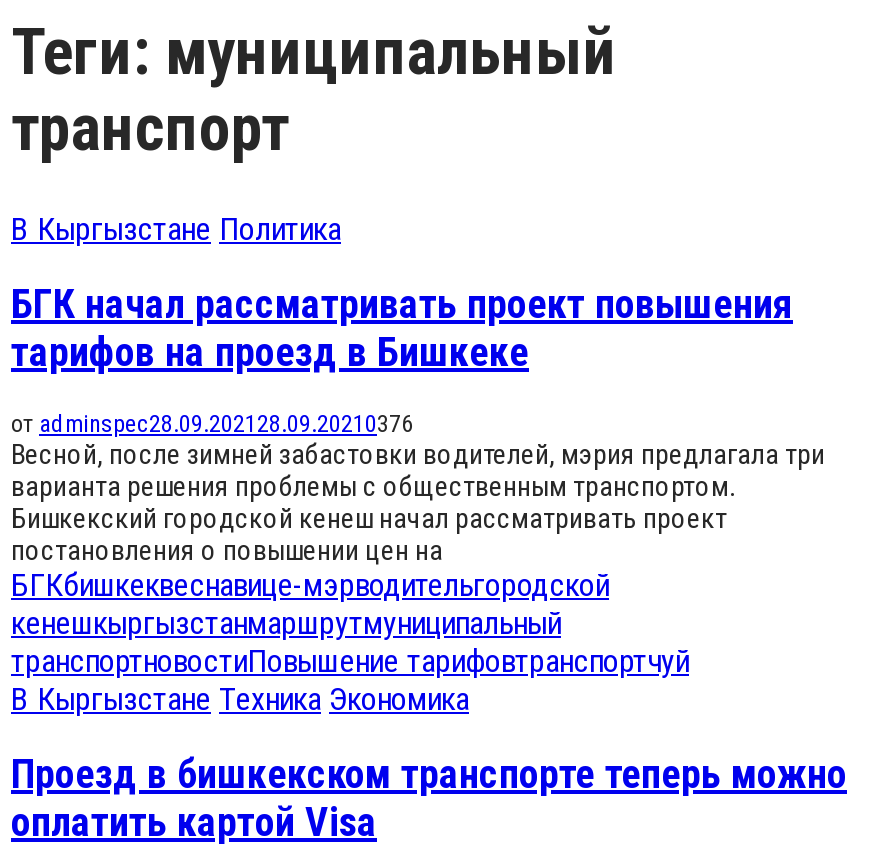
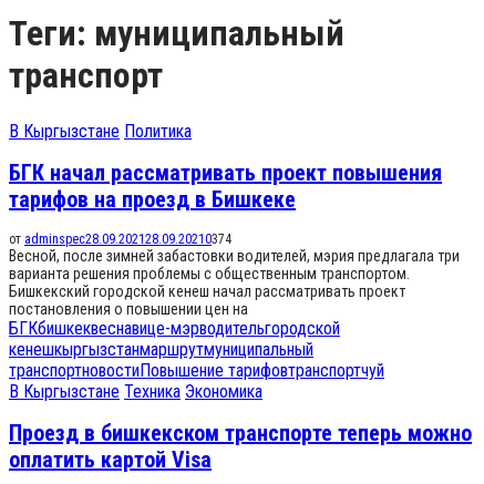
[11,410,413,438] от adminspec28.09.2021 28.09.2021 0376 -> [9,231,231,247] от adminspec28.09.2021 28.09.2021 0374

